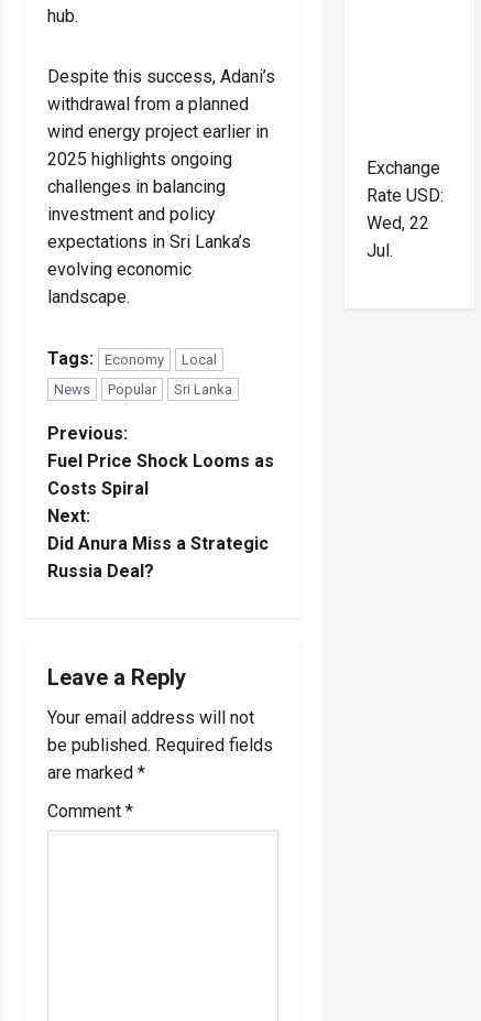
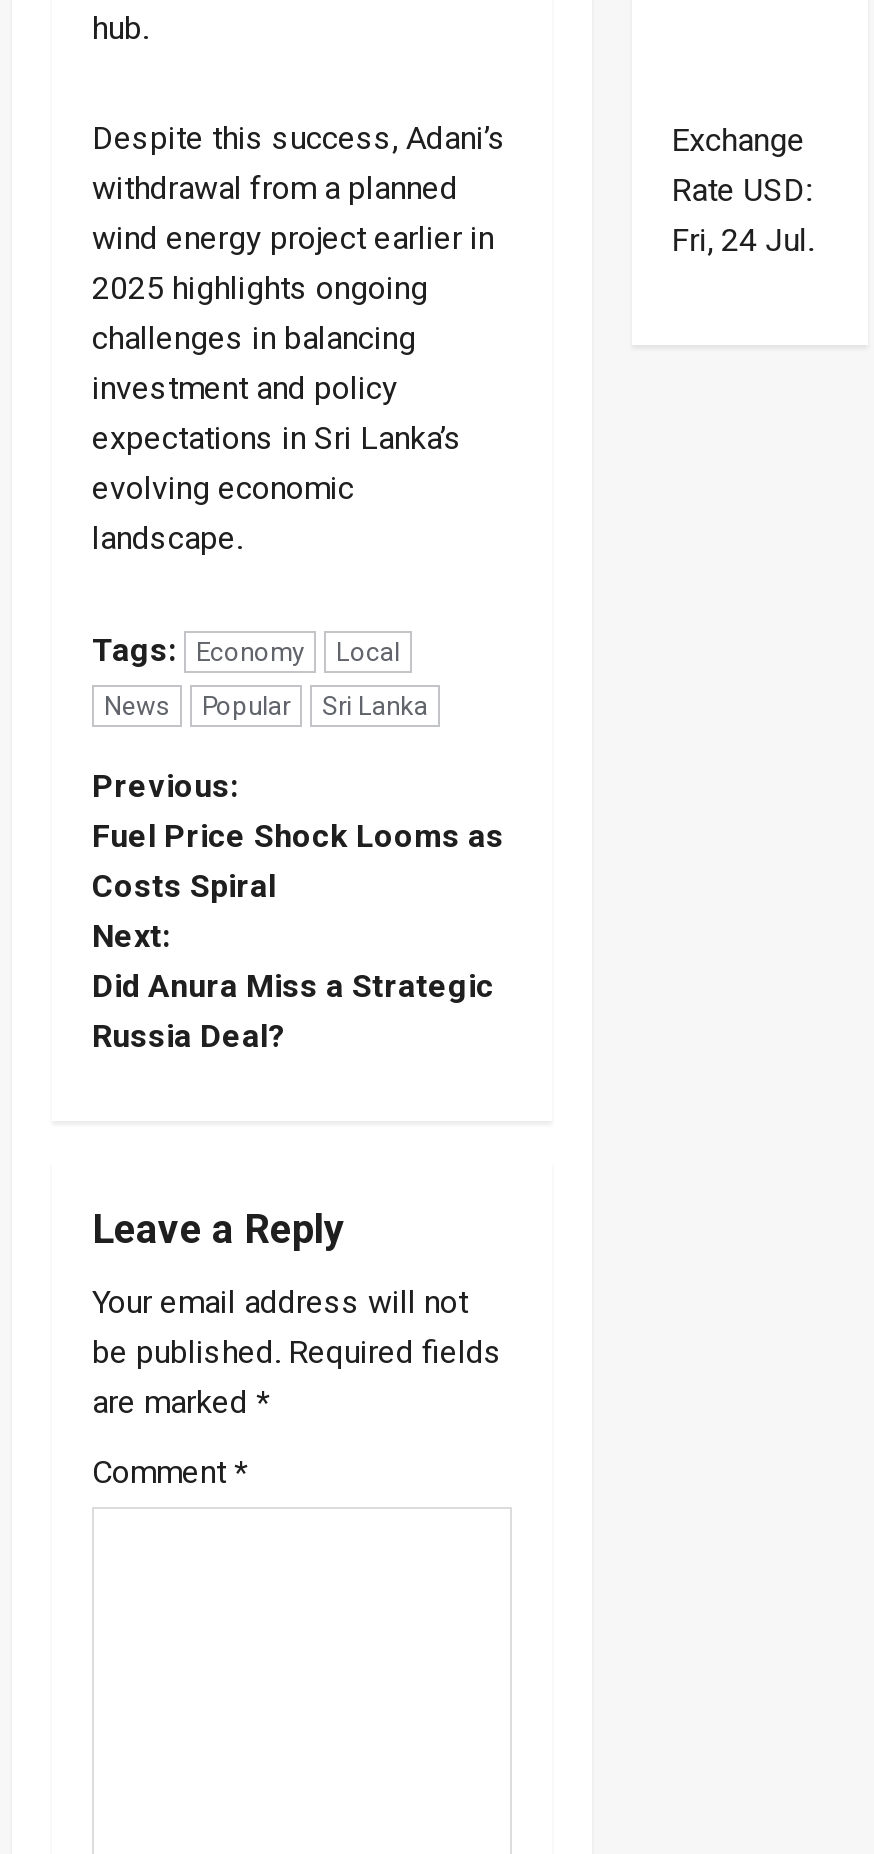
moved [366,157,443,206] -> [671,121,811,209]: Exchange | Rate USD:
[366,212,429,261] Wed, 22 | Jul. -> [671,221,813,259] Fri, 24 Jul.

